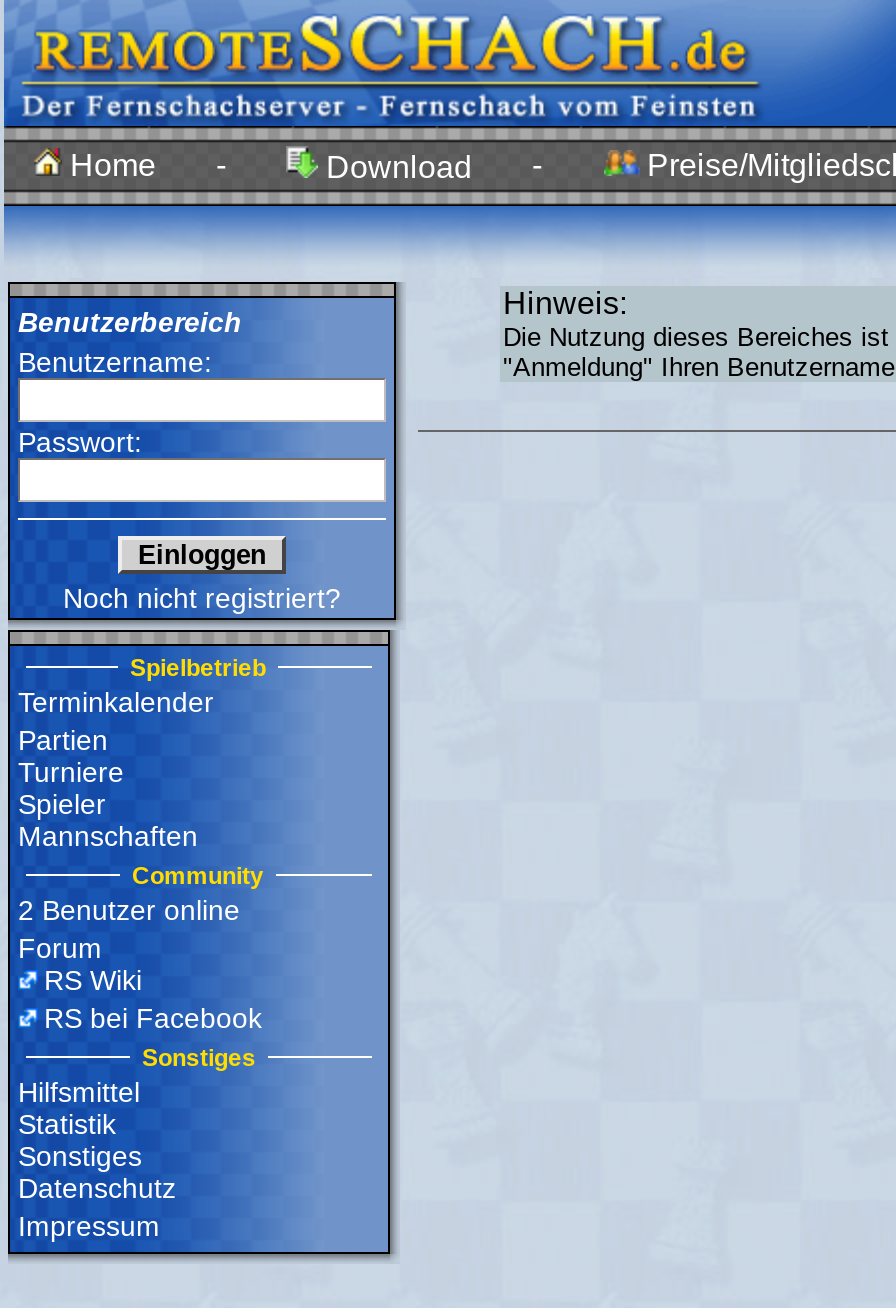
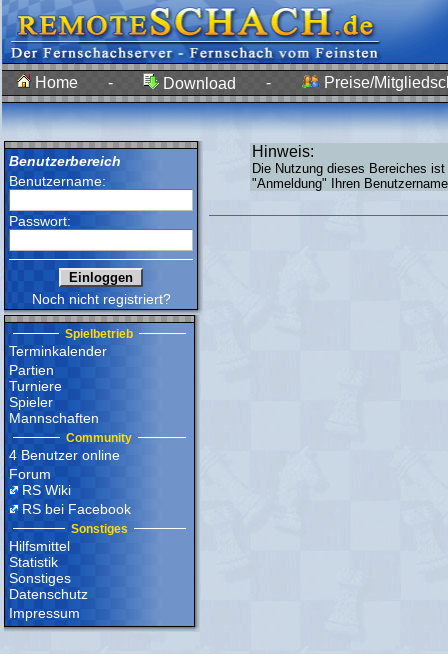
[18,894,240,926] 2 Benutzer online -> [9,447,120,463] 4 Benutzer online

